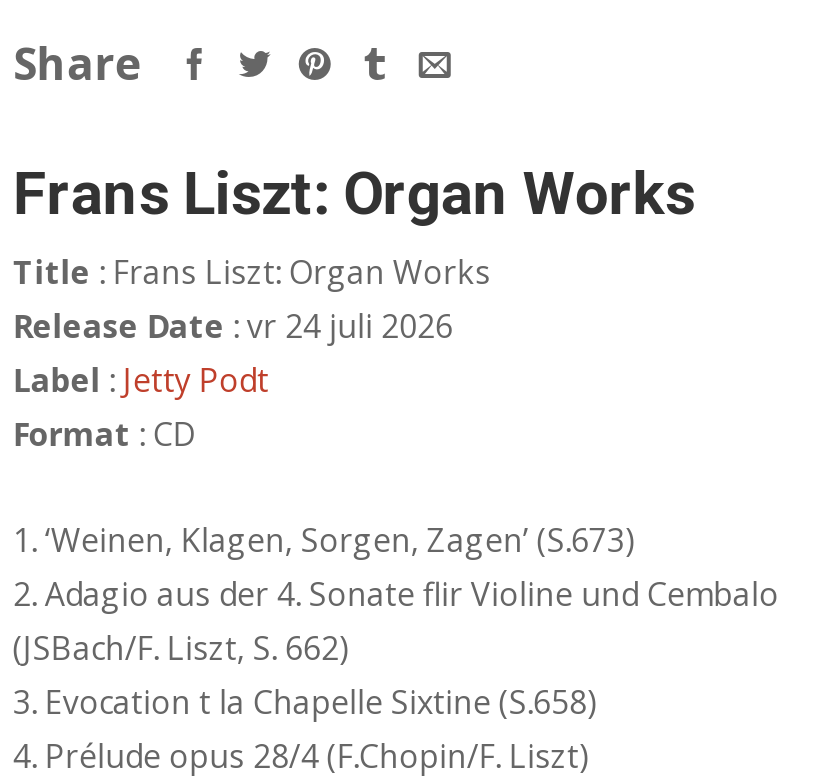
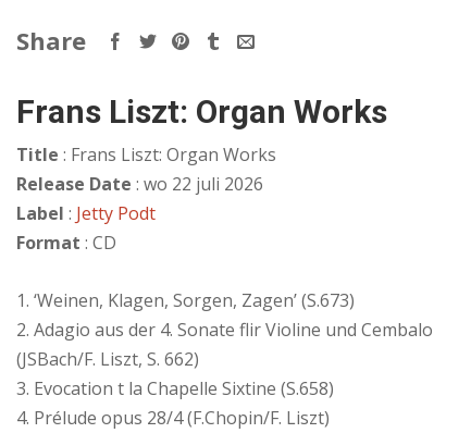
[13,304,453,348] Release Date: vr 24 juli 2026 -> [16,172,263,196] Release Date: wo 22 juli 2026

